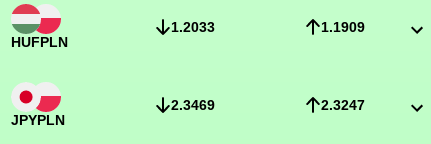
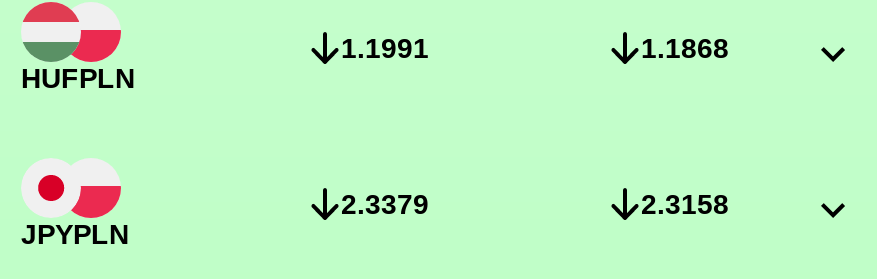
[171,19,215,35] 1.2033 -> [341,32,429,64] 1.1991
[321,19,365,35] 1.1909 -> [641,32,729,64] 1.1868
[171,97,215,113] 2.3469 -> [341,188,429,220] 2.3379
[321,97,365,113] 2.3247 -> [641,188,729,220] 2.3158

